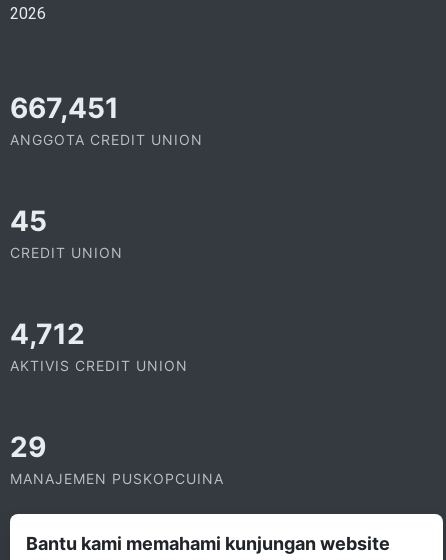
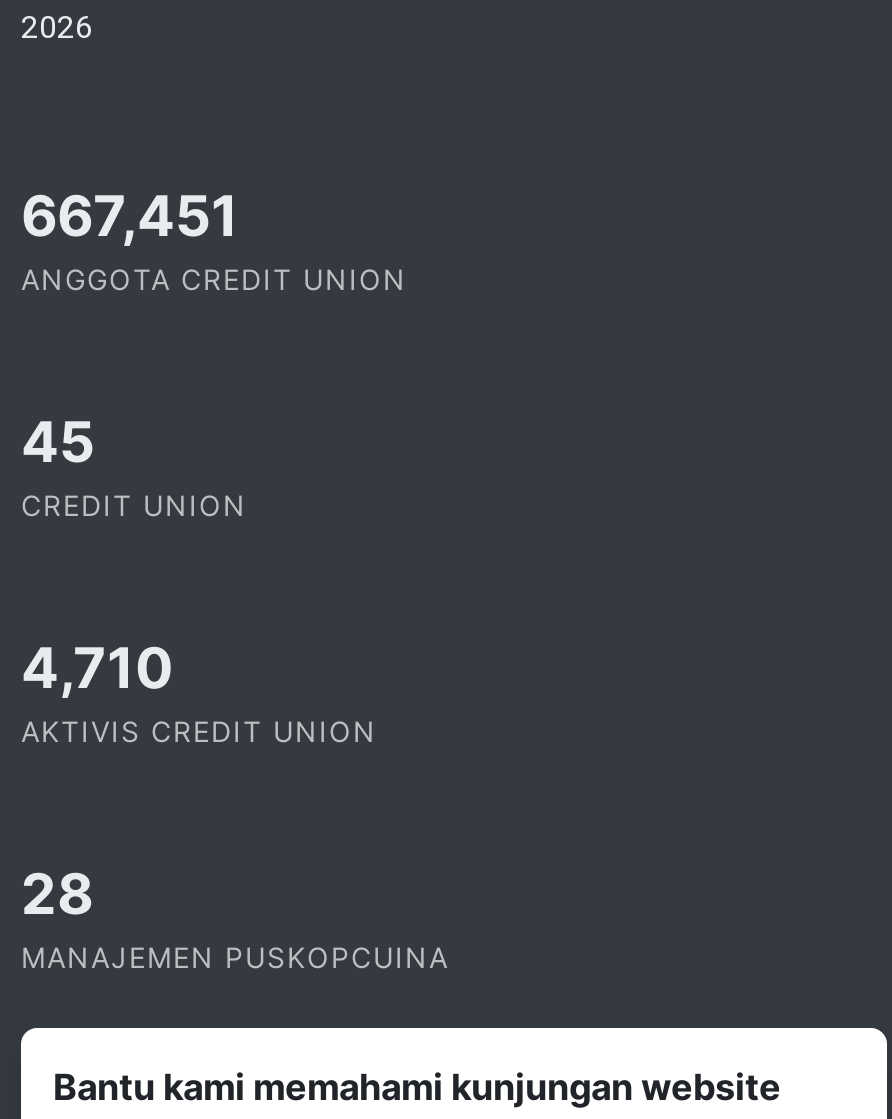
[10,317,85,351] 4,712 -> [21,634,173,702] 4,710
[10,430,46,464] 29 -> [21,860,95,928] 28

